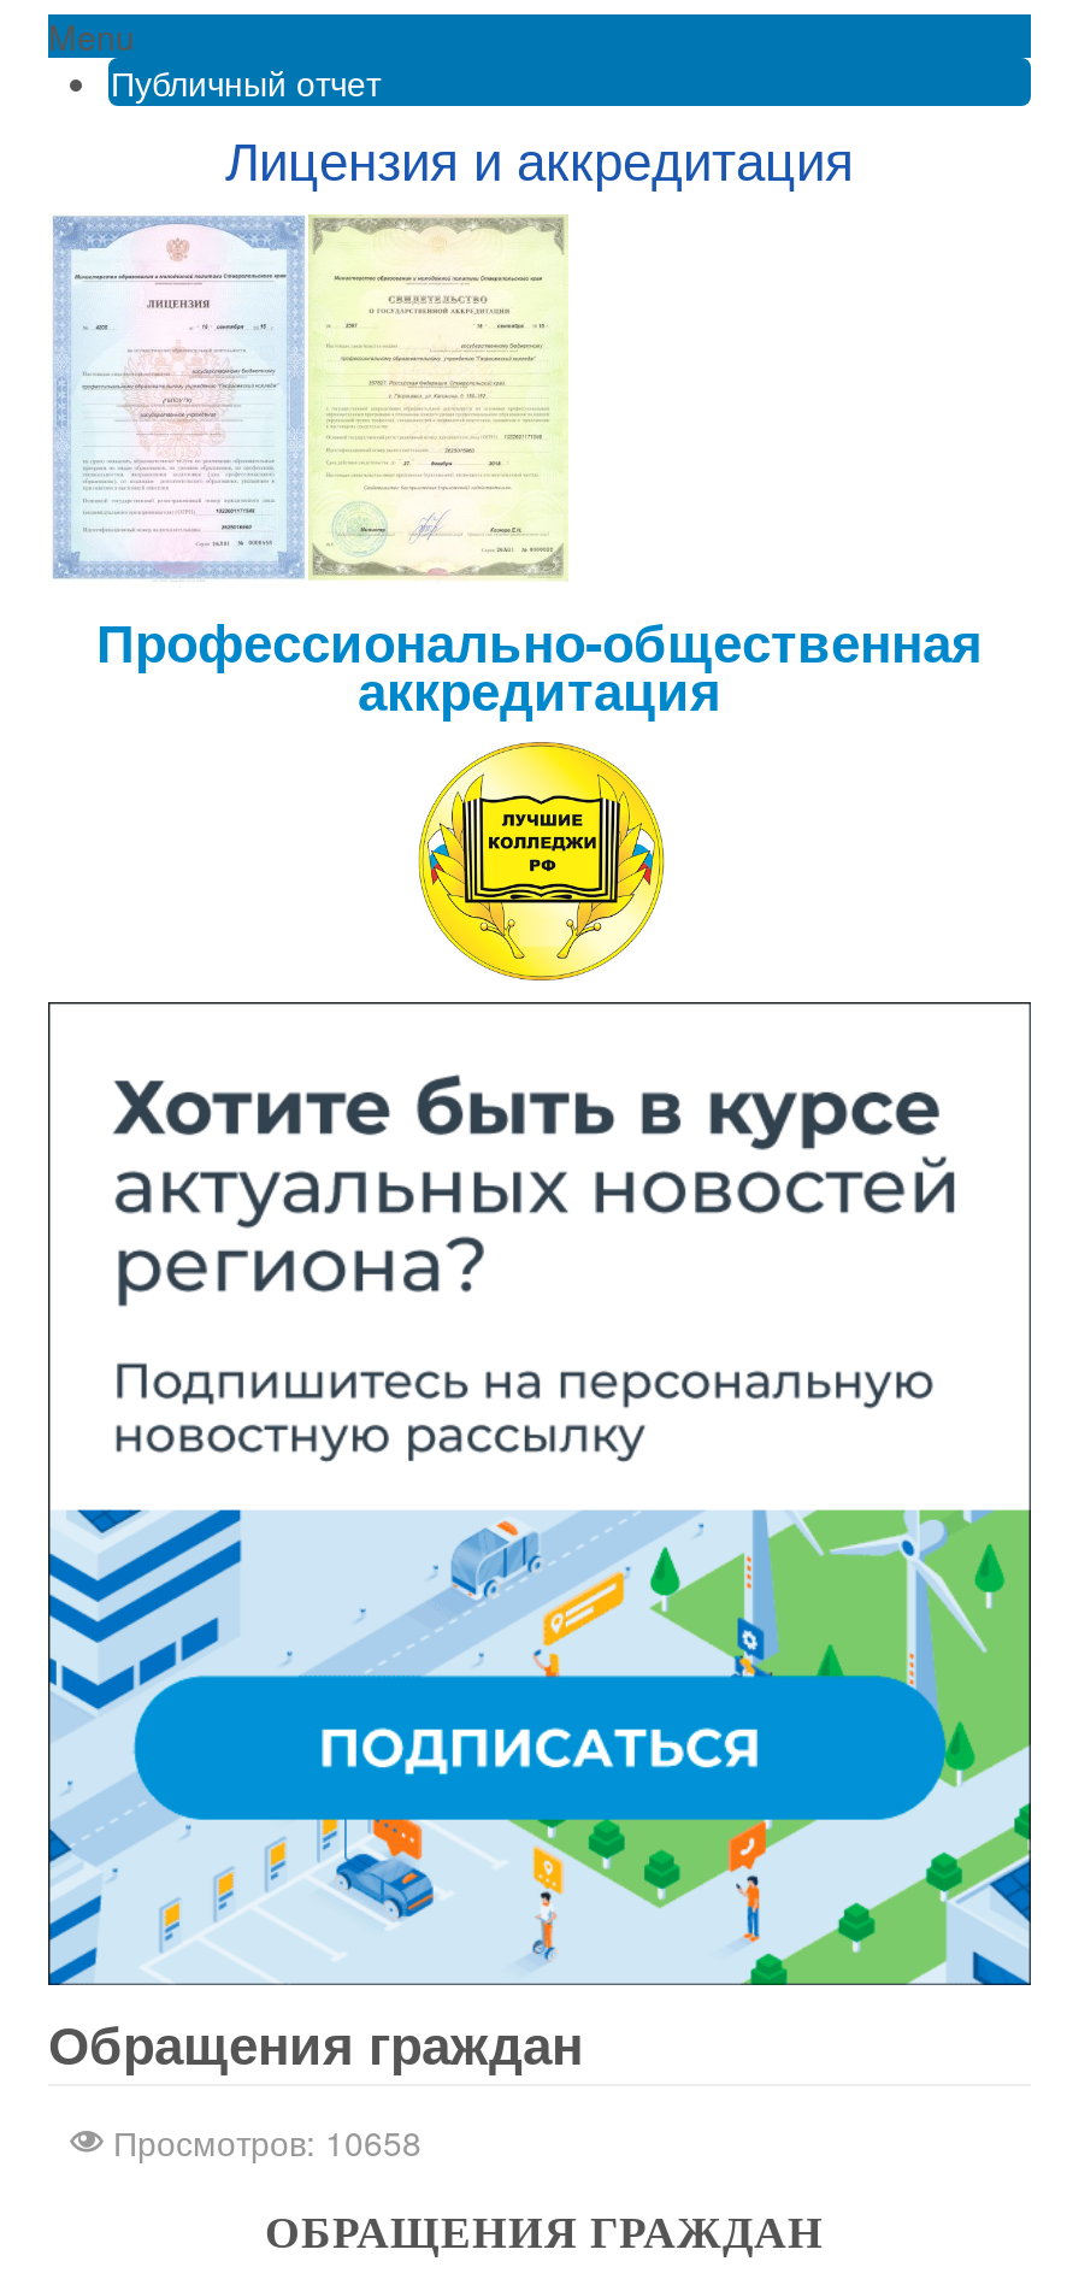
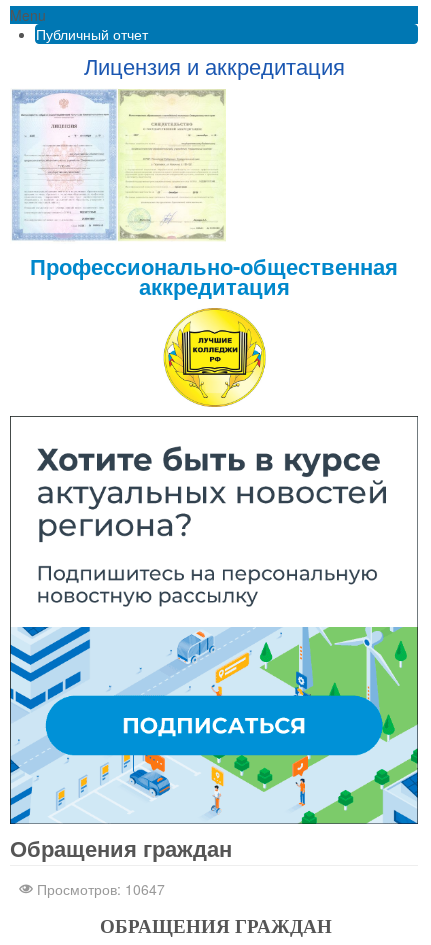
[113,2117,422,2166] Просмотров: 10658 -> [37,879,165,899] Просмотров: 10647

